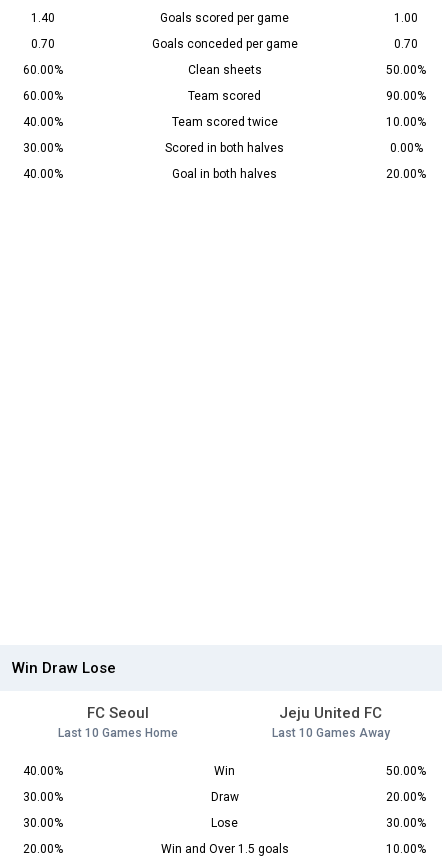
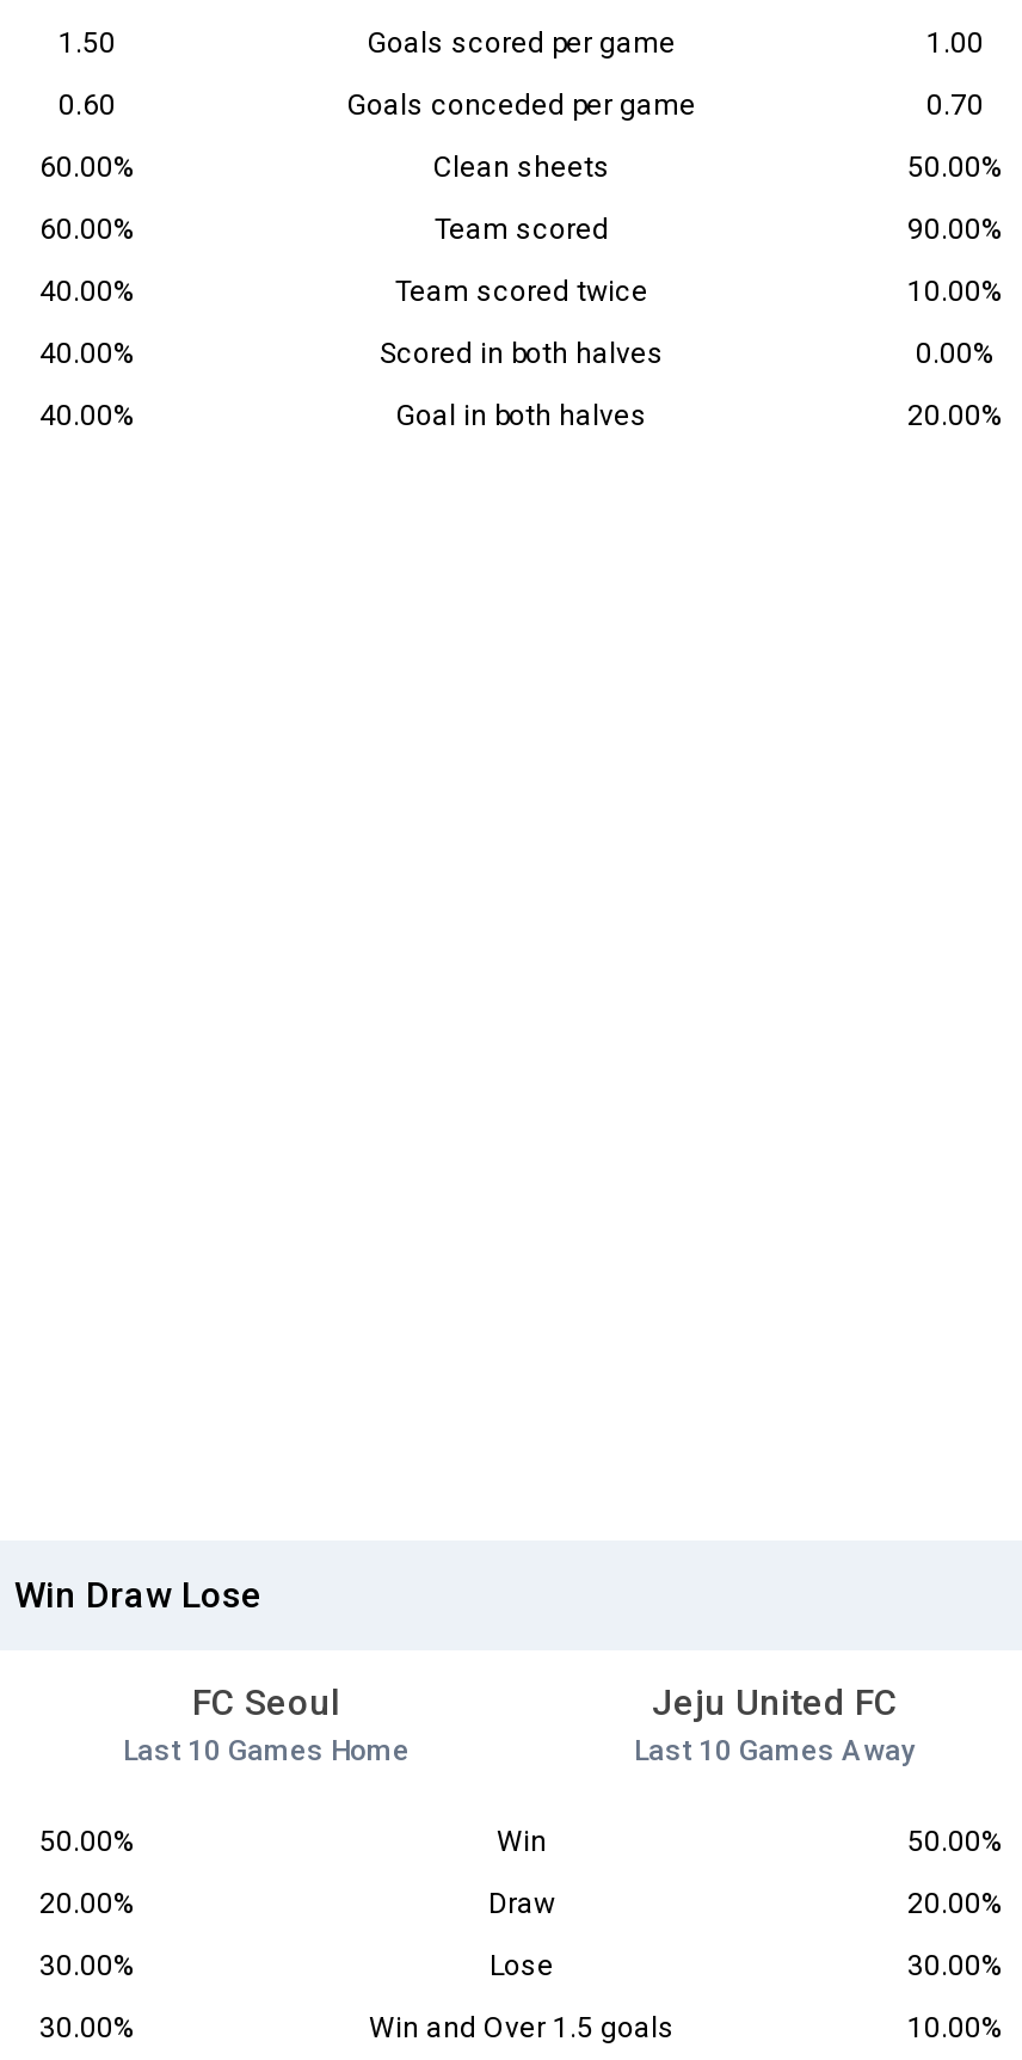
[30,11,54,25] 1.40 -> [59,27,116,60] 1.50
[30,37,54,51] 0.70 -> [59,89,116,122] 0.60
[22,141,62,155] 30.00% -> [39,337,135,371] 40.00%
[22,764,62,778] 40.00% -> [39,1825,135,1859] 50.00%
[22,790,62,804] 30.00% -> [39,1887,135,1921] 20.00%
[22,842,62,856] 20.00% -> [39,2012,135,2045] 30.00%

